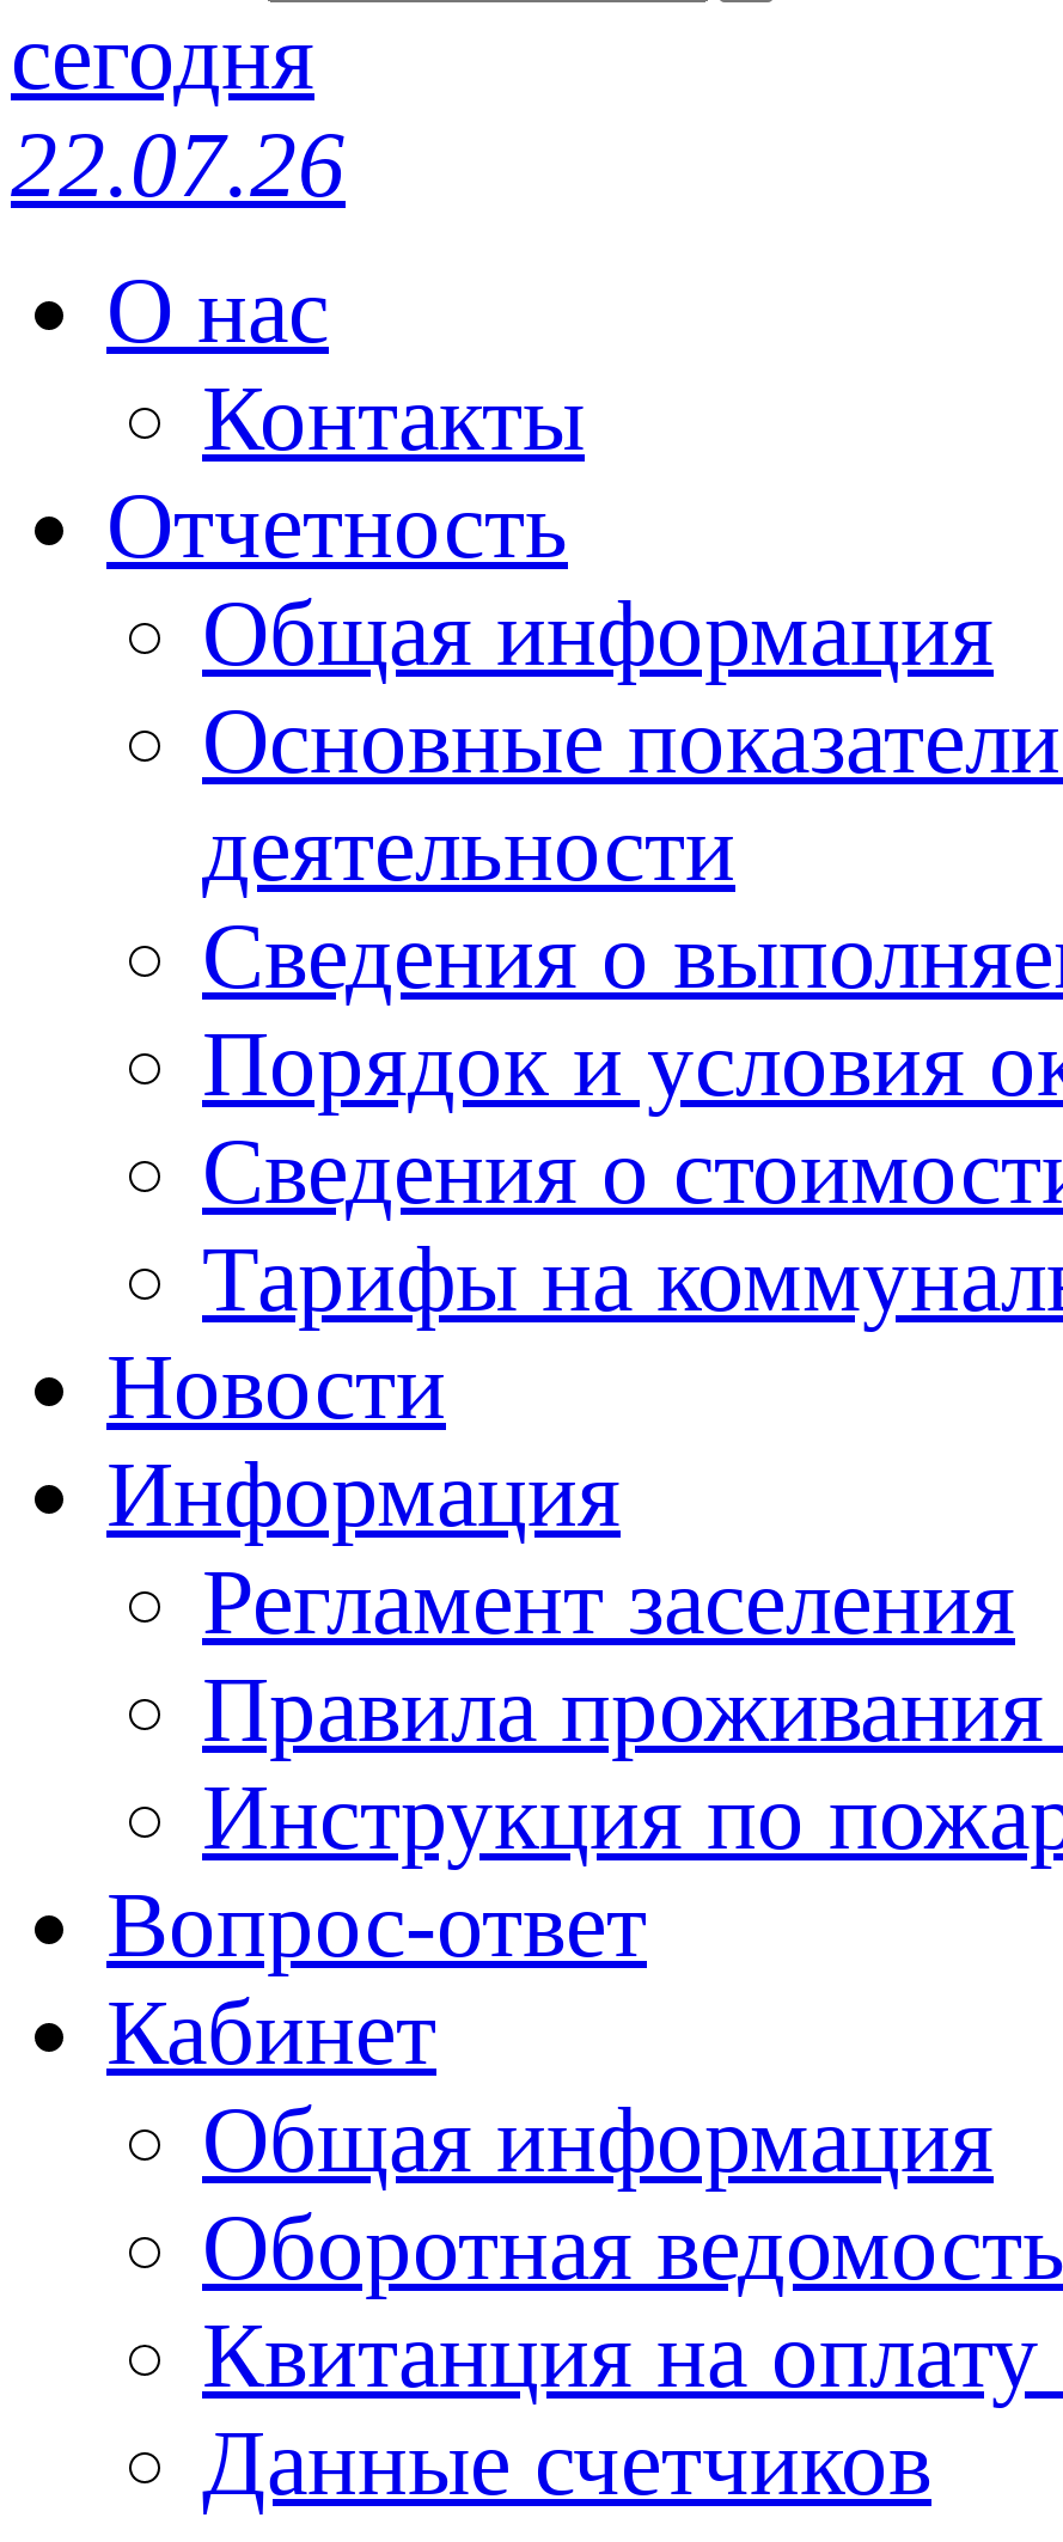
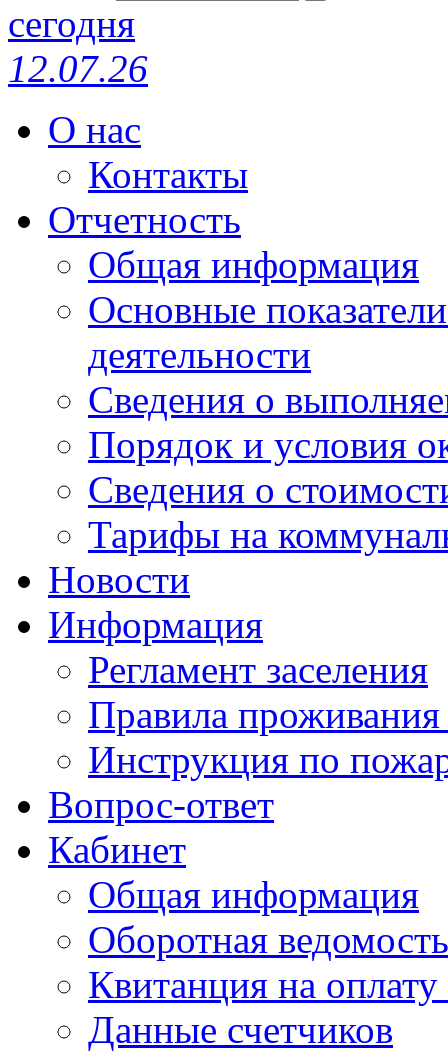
[11,112,346,215] 22.07.26 -> [8,47,148,90] 12.07.26

